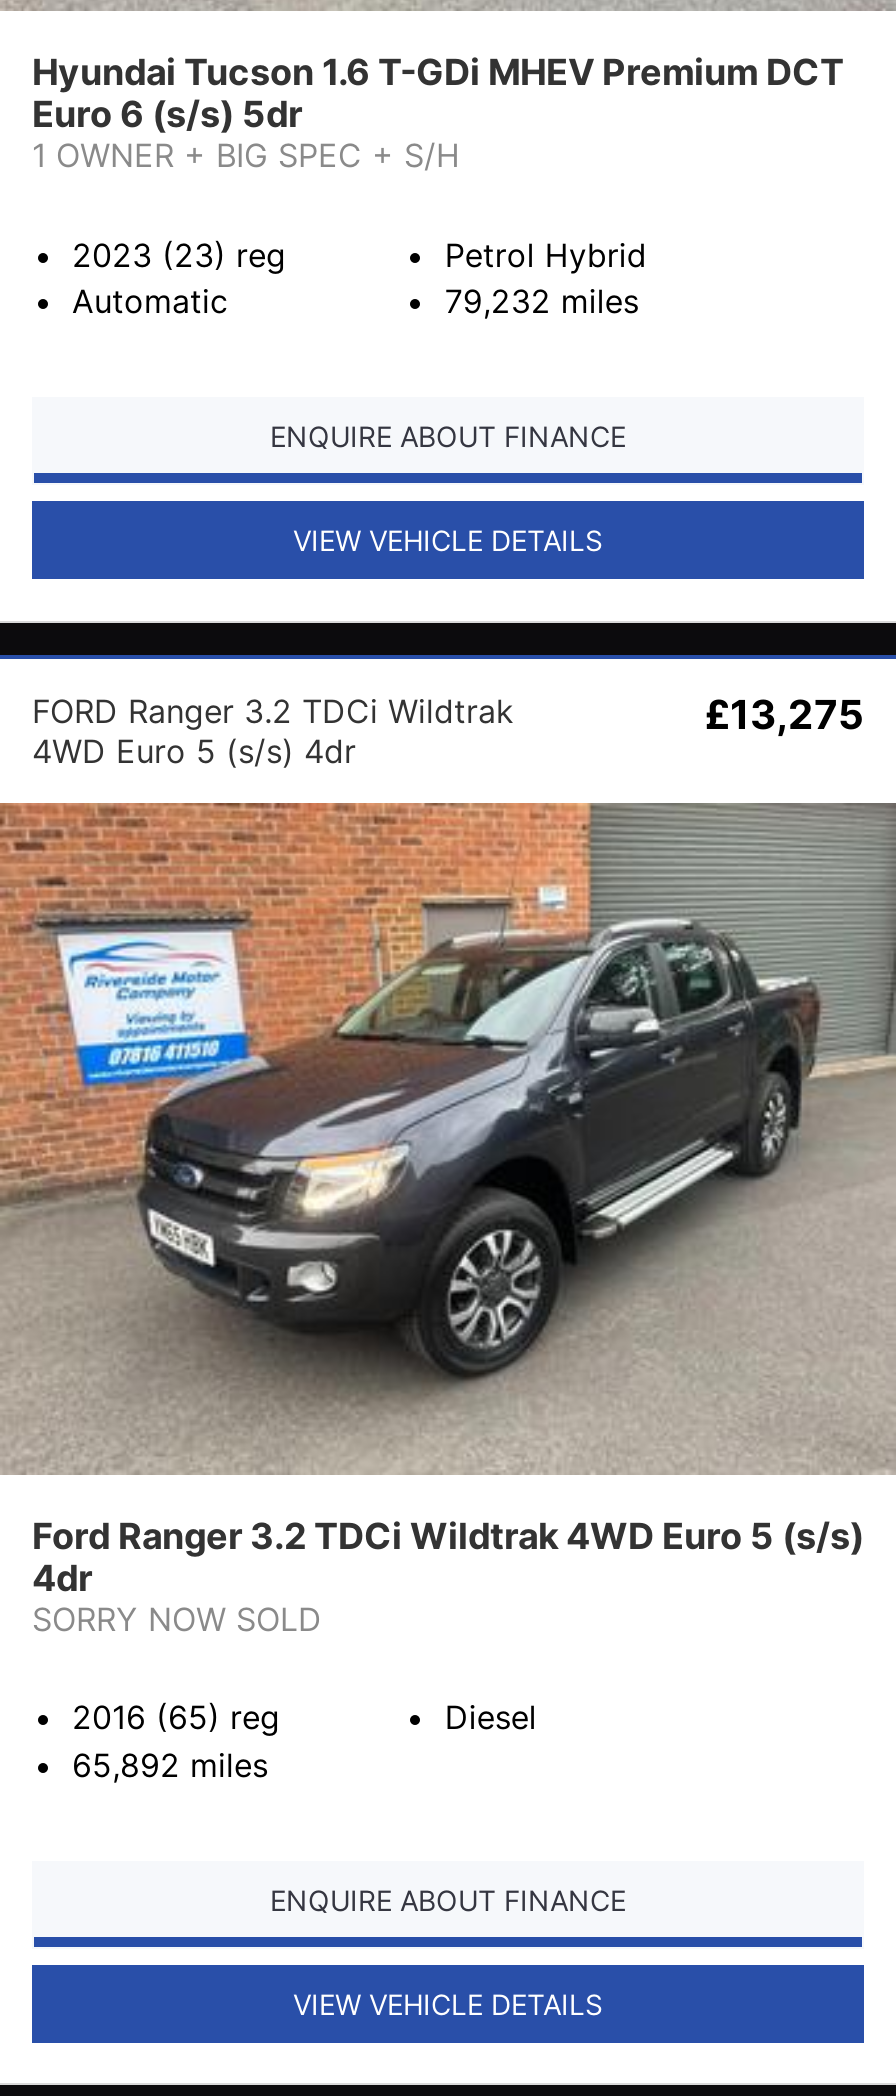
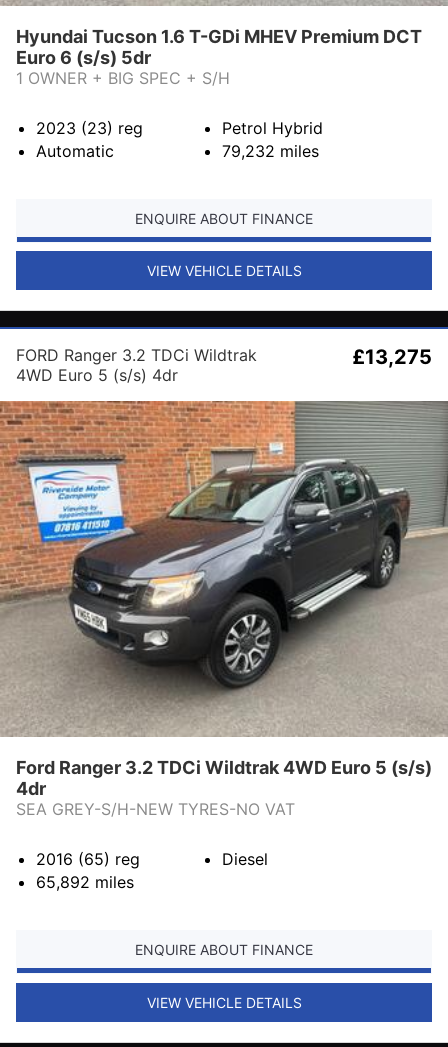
[32,1599,322,1639] SORRY NOW SOLD -> [16,799,295,819] SEA GREY-S/H-NEW TYRES-NO VAT

